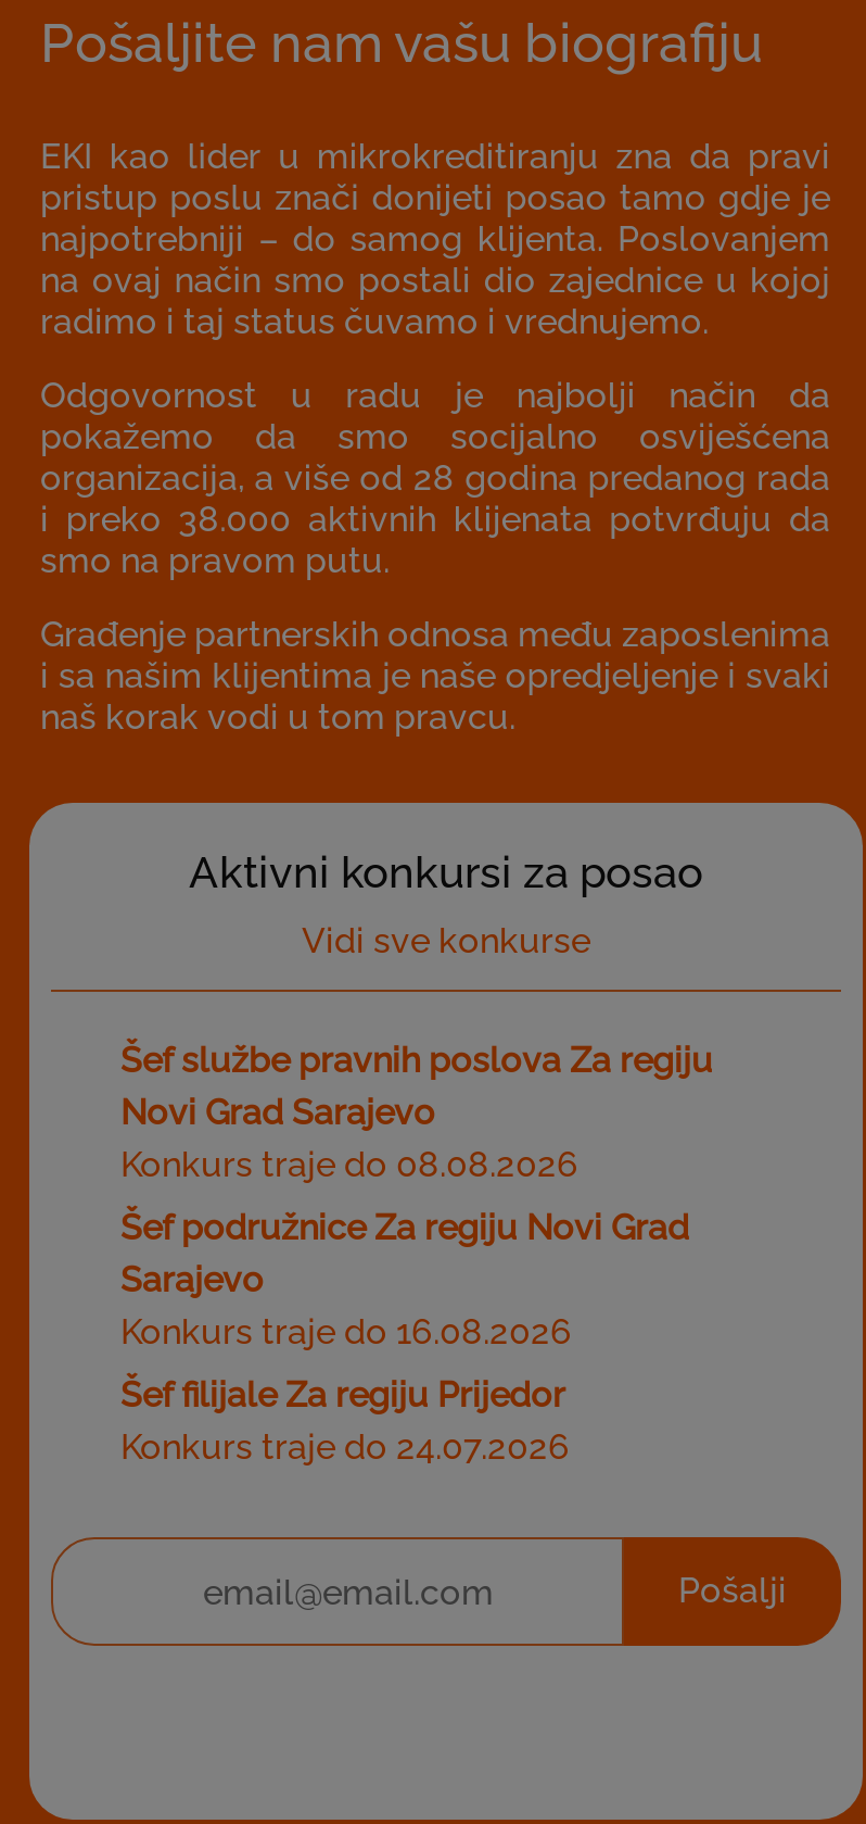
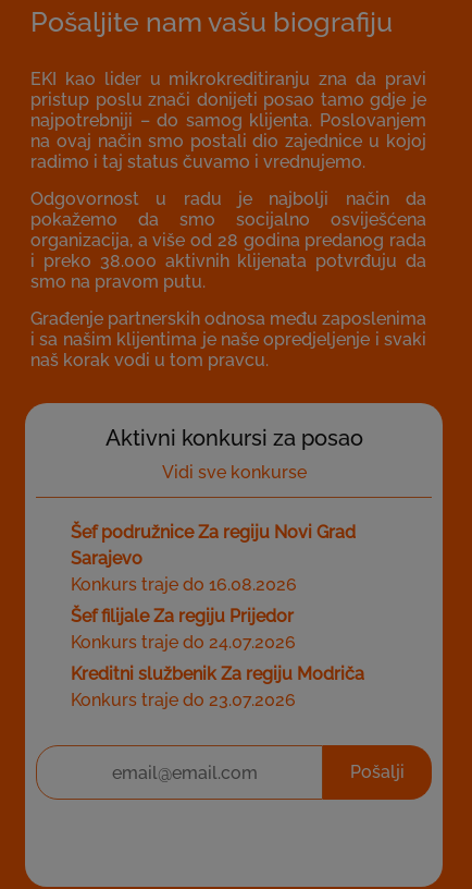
[120,1041,713,1186] Šef službe pravnih poslova Za regiju | Novi Grad Sarajevo | Konkurs traje do 08.08.2026 -> none
moved [120,1208,689,1469] -> [71,522,356,653]: Šef podružnice Za regiju Novi Grad | Sarajevo | Konkurs traje do 16.08.2026 | Šef filijale Za regiju Prijedor | Konkurs traje do 24.07.2026
none -> [71,664,364,711] Kreditni službenik Za regiju Modriča | Konkurs traje do 23.07.2026

